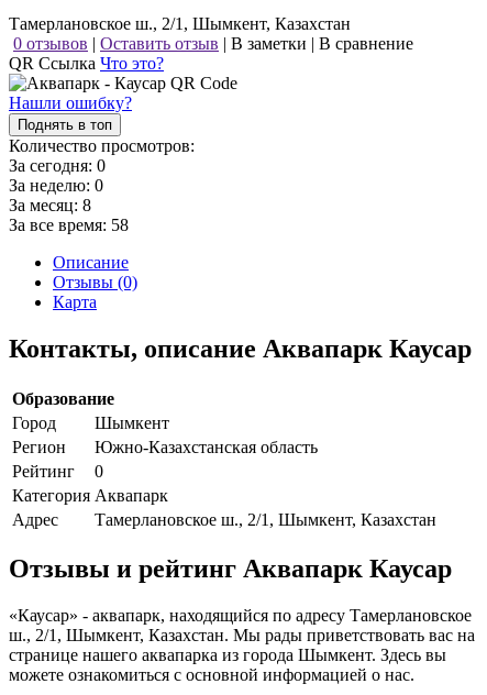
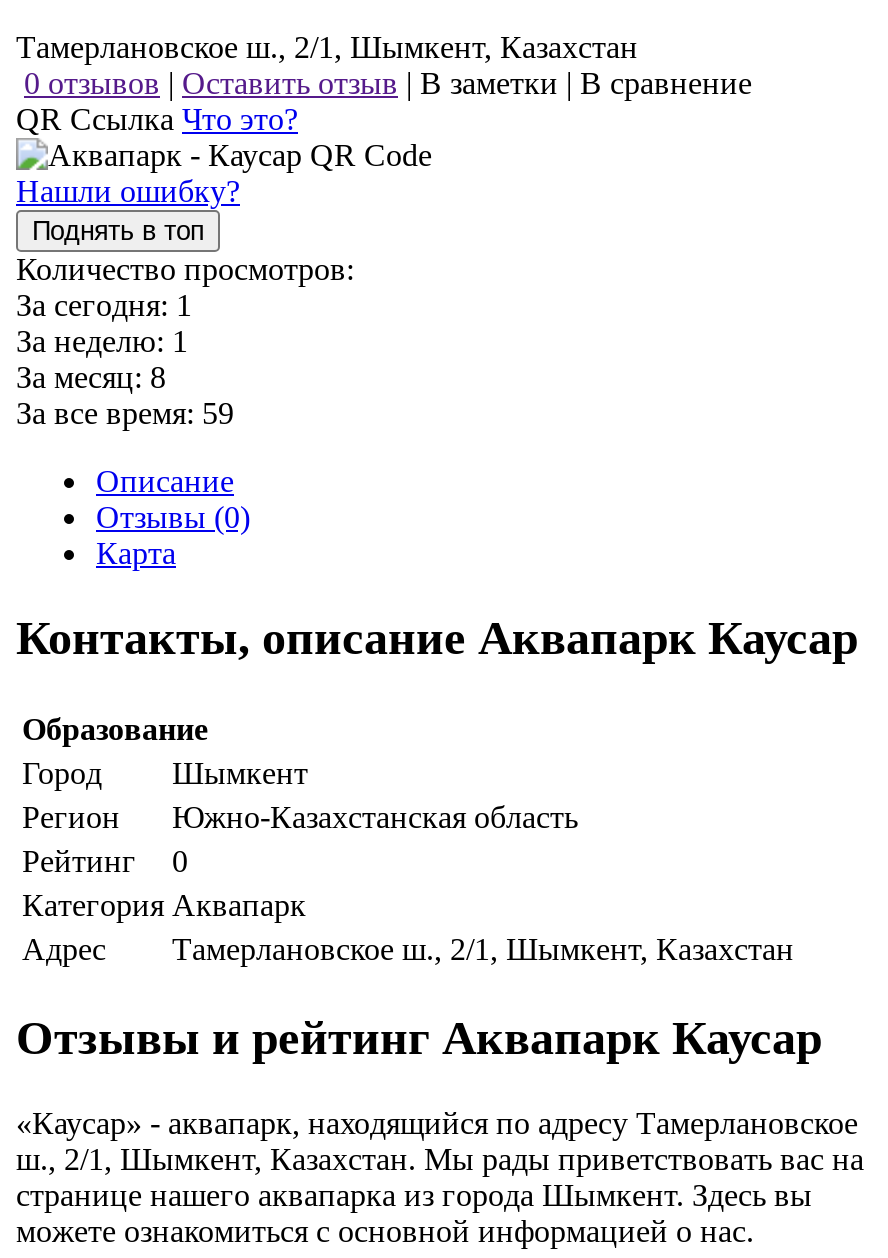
[9,156,106,175] За сегодня: 0 -> [16,288,192,322] За сегодня: 1
[9,176,103,194] За неделю: 0 -> [16,324,188,358] За неделю: 1
[9,215,129,234] За все время: 58 -> [16,396,234,430] За все время: 59

